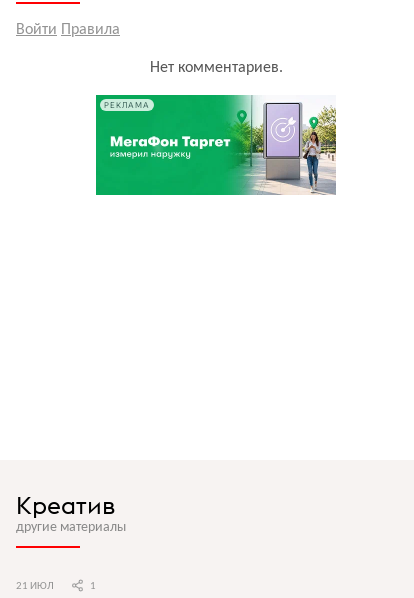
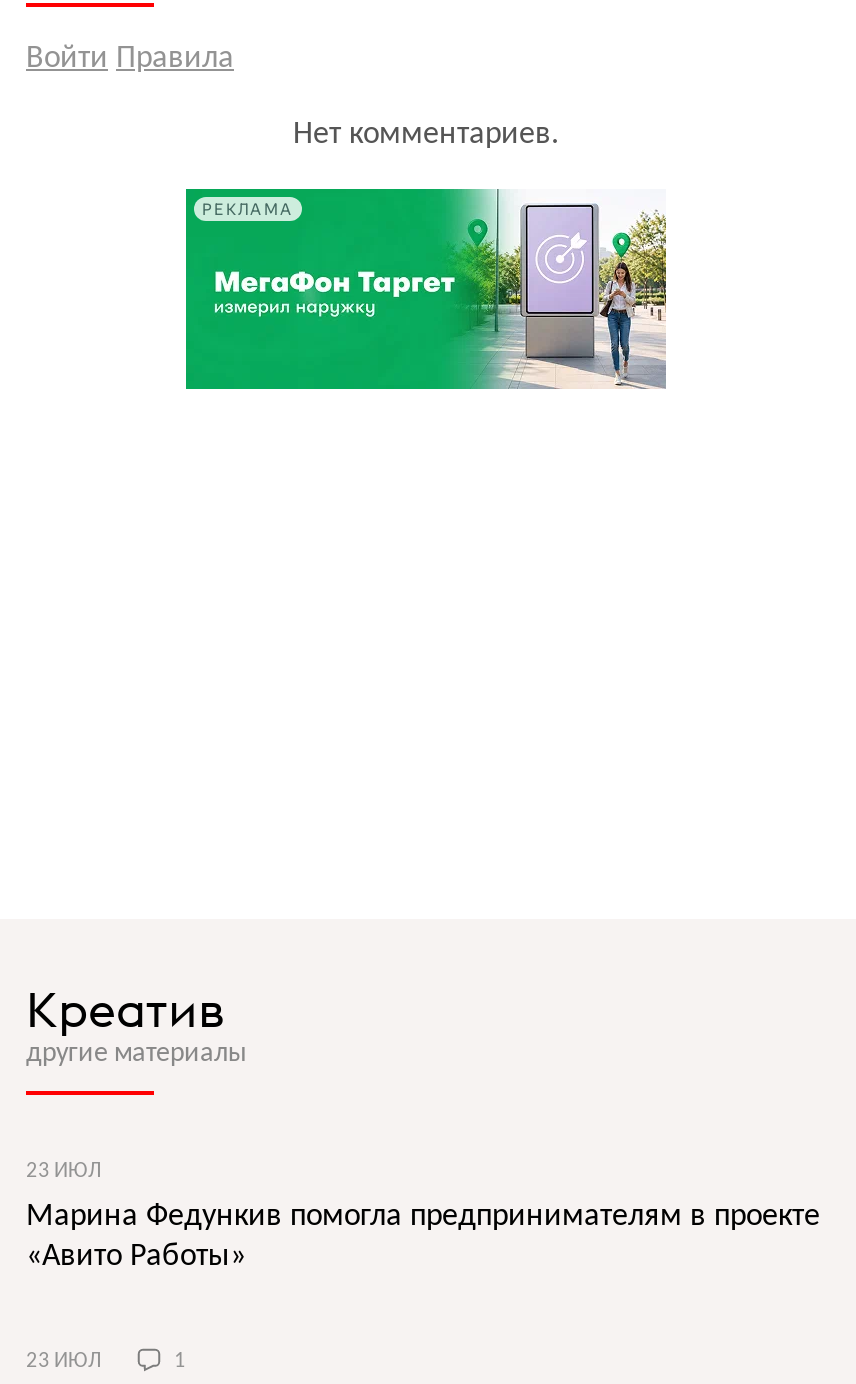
[16,581,56,592] 21 ИЮЛ -> [26,1161,820,1373] 23 ИЮЛ | Марина Федункив помогла предпринимателям в проекте | «Авито Работы» | 23 ИЮЛ

